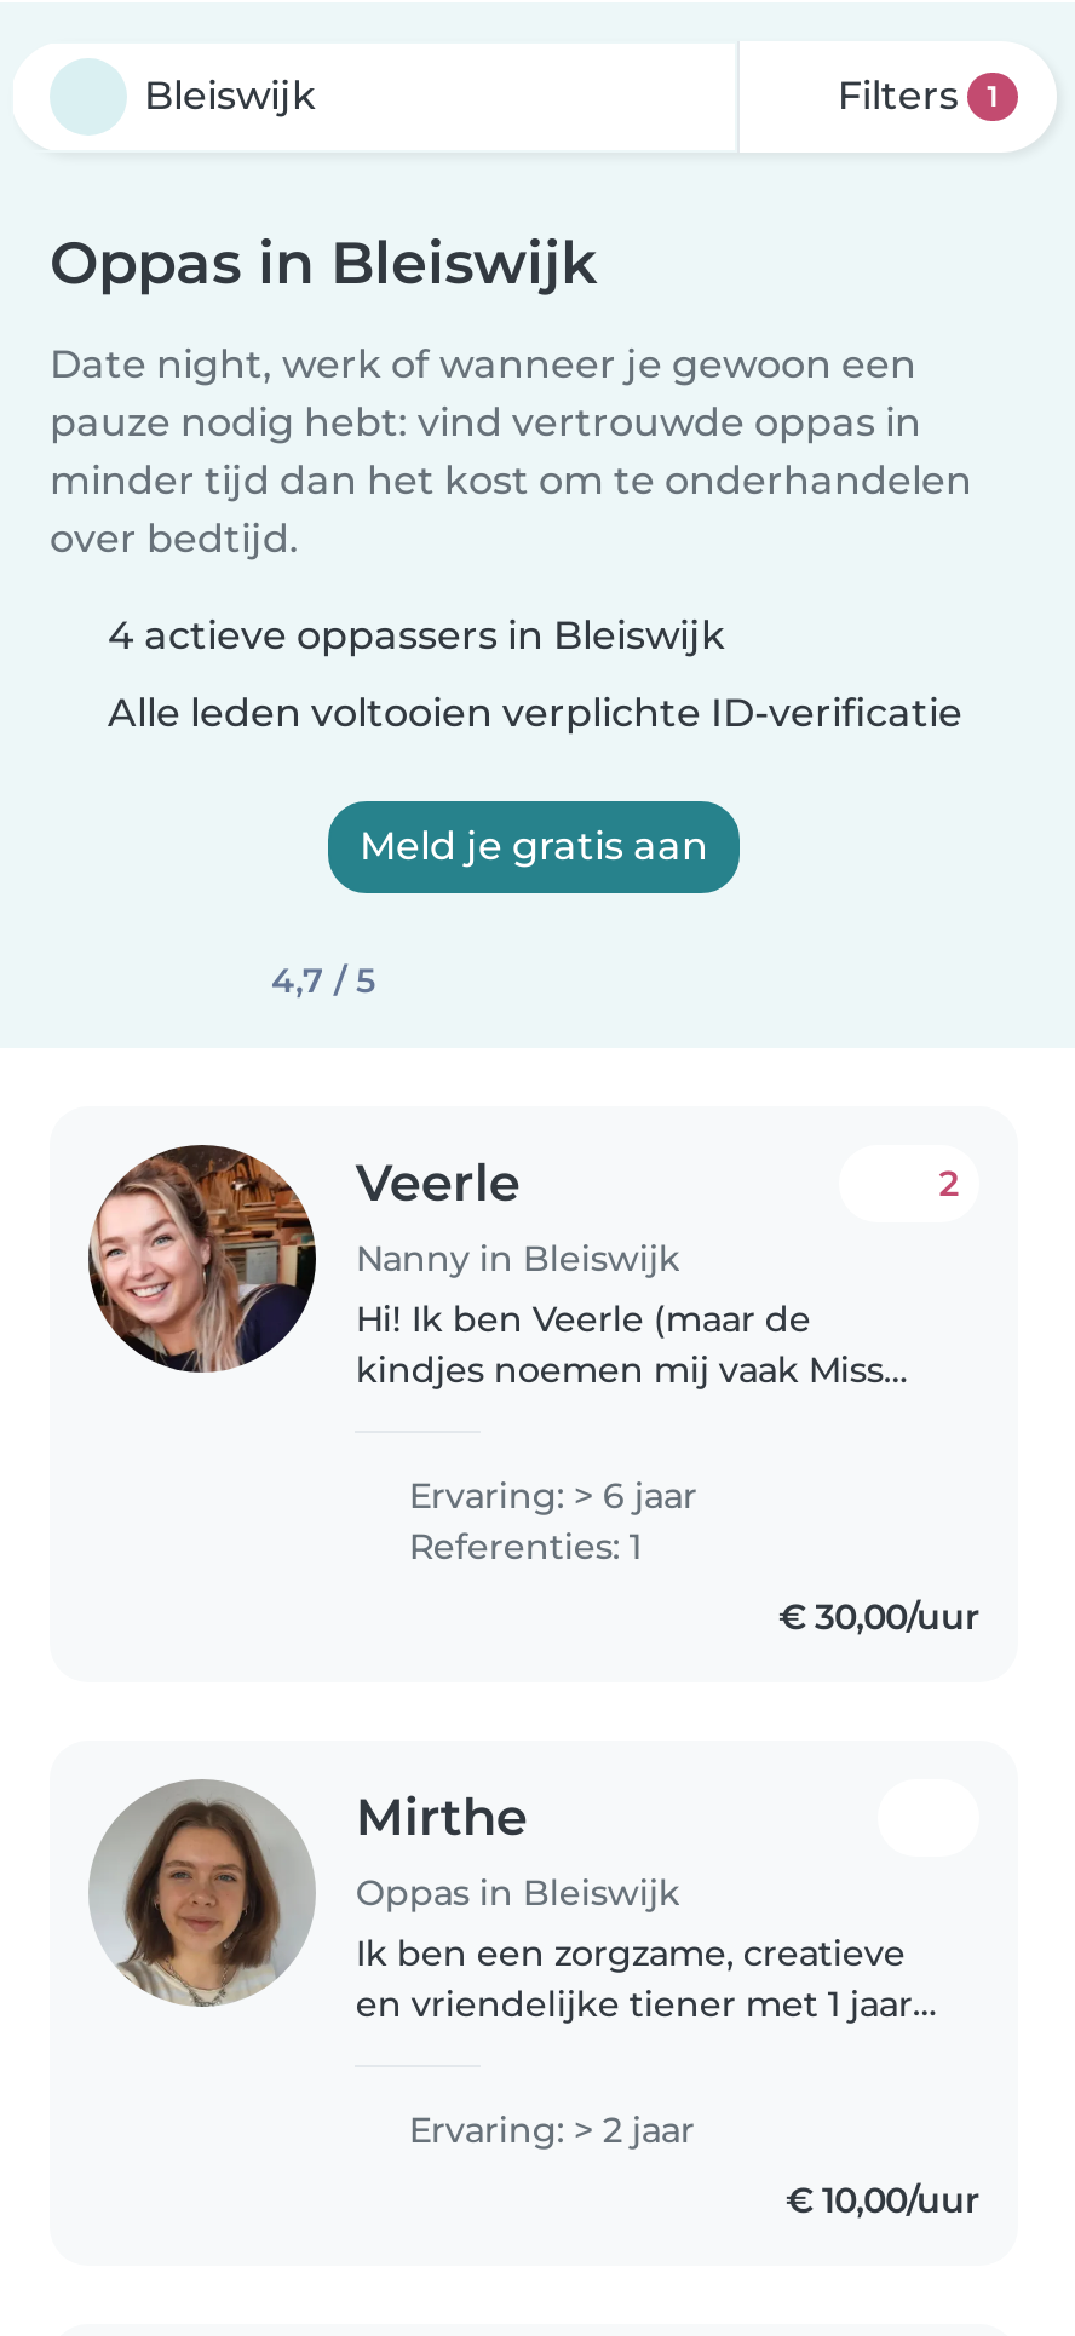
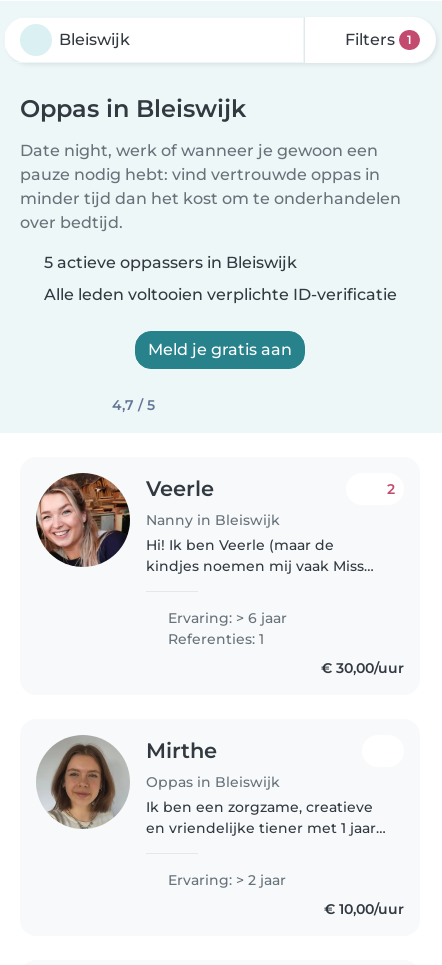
[108,612,725,658] 4 actieve oppassers in Bleiswijk -> [44,253,297,272] 5 actieve oppassers in Bleiswijk

